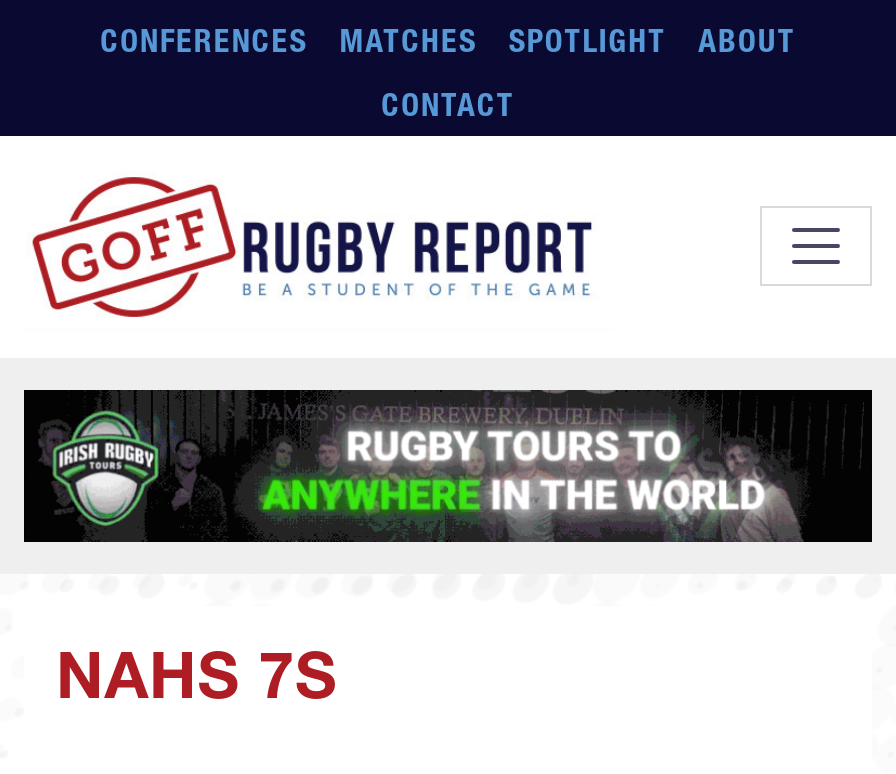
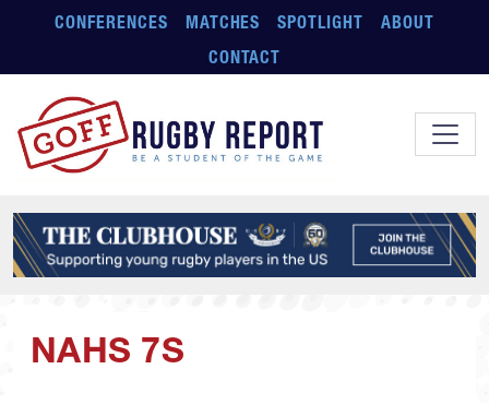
[22,388,874,544] [image] -> [12,212,477,278] [image]

